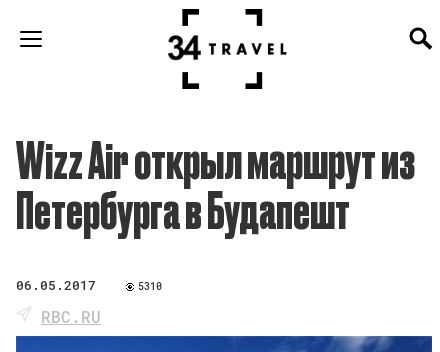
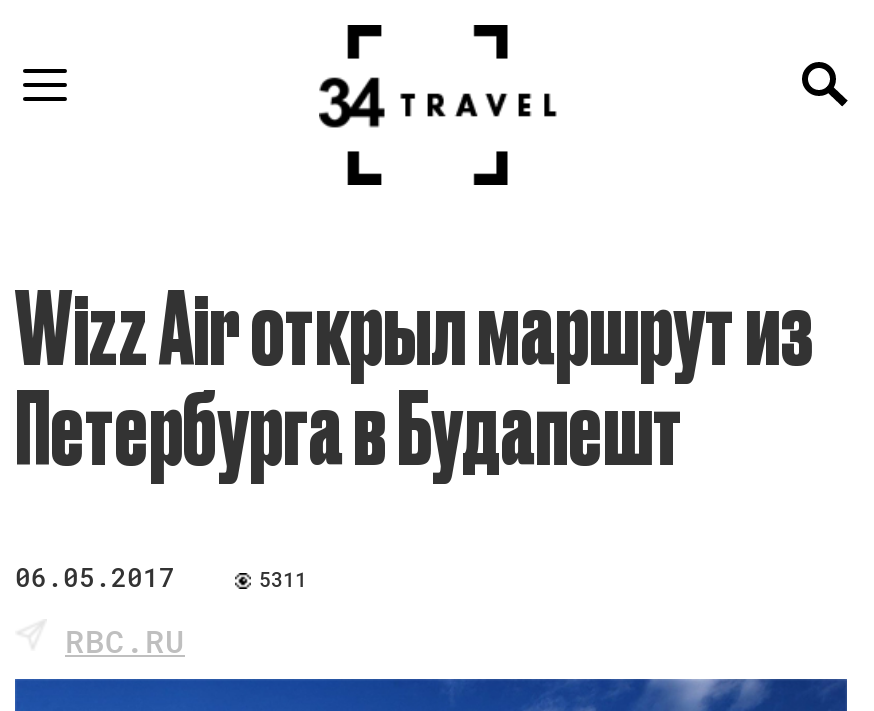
[138,280,162,293] 5310 -> [259,567,307,593] 5311

